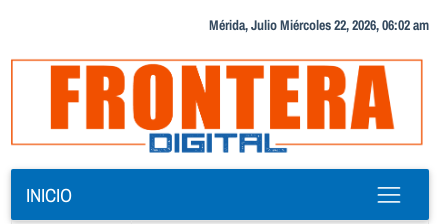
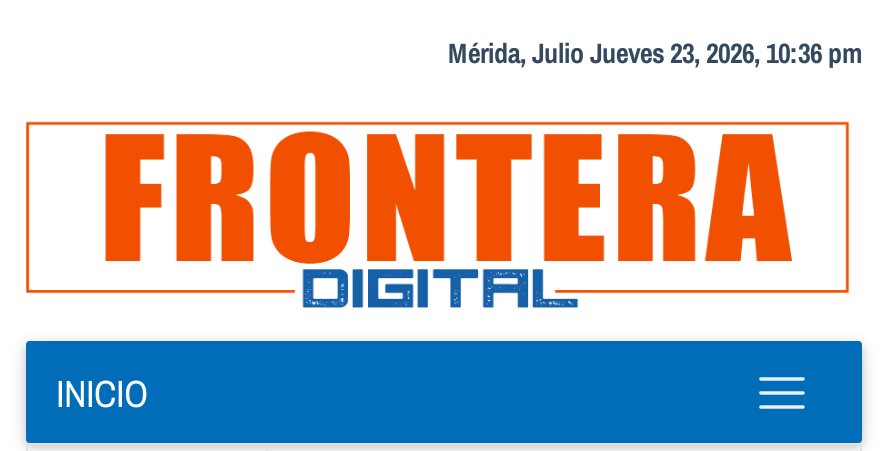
[209,17,429,33] Mérida, Julio Miércoles 22, 2026, 06:02 am -> [448,37,862,69] Mérida, Julio Jueves 23, 2026, 10:36 pm

